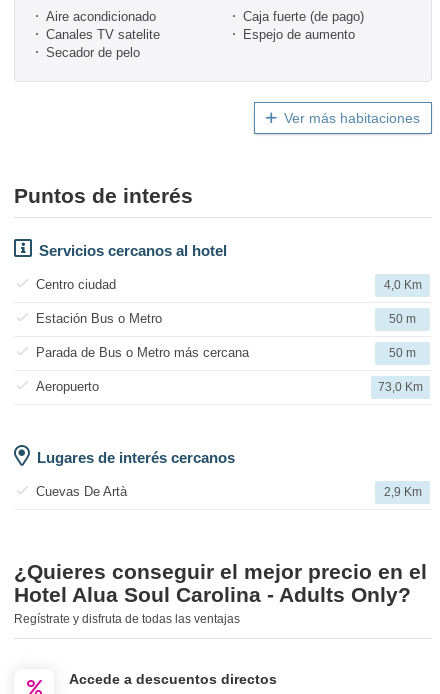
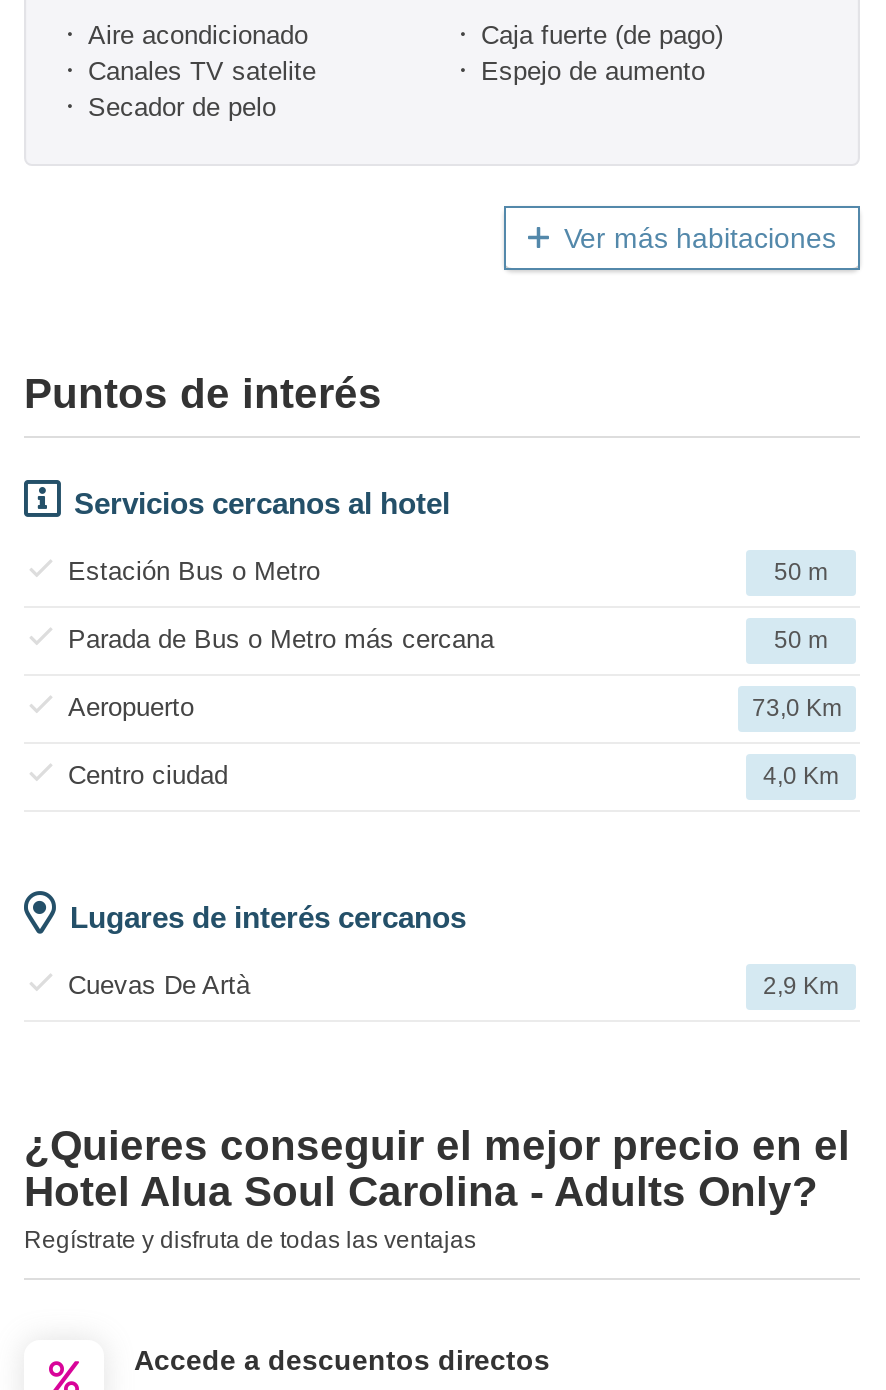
moved [36,277,421,292] -> [68,760,839,790]: Centro ciudad | 4,0 Km
moved [36,311,423,394] -> [68,556,842,722]: Estación Bus o Metro | 50 m | Parada de Bus o Metro más cercana | 50 m | Aeropuerto | 73,0 Km

